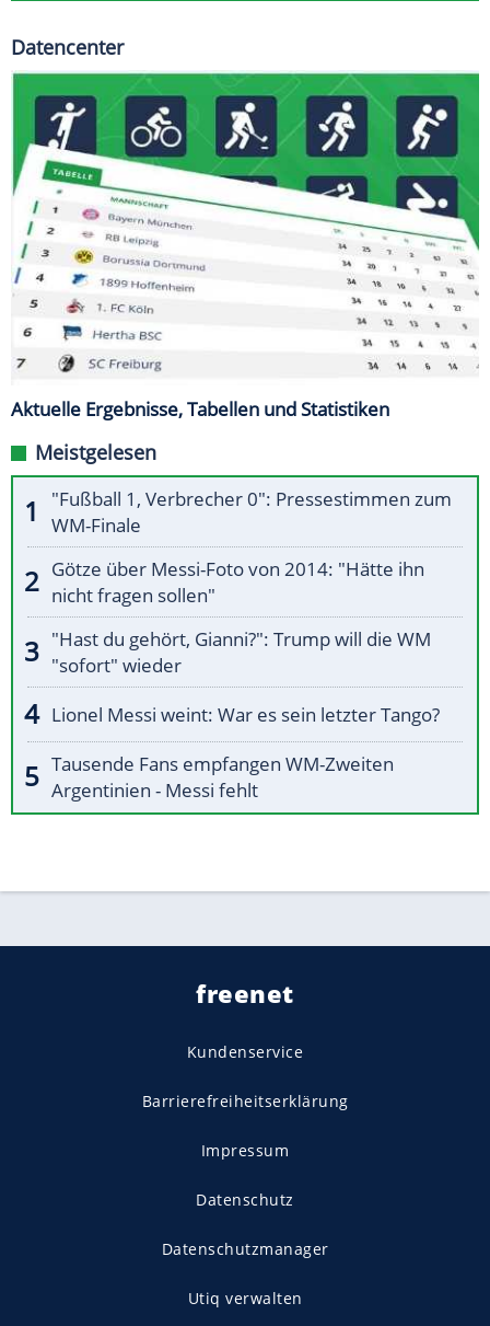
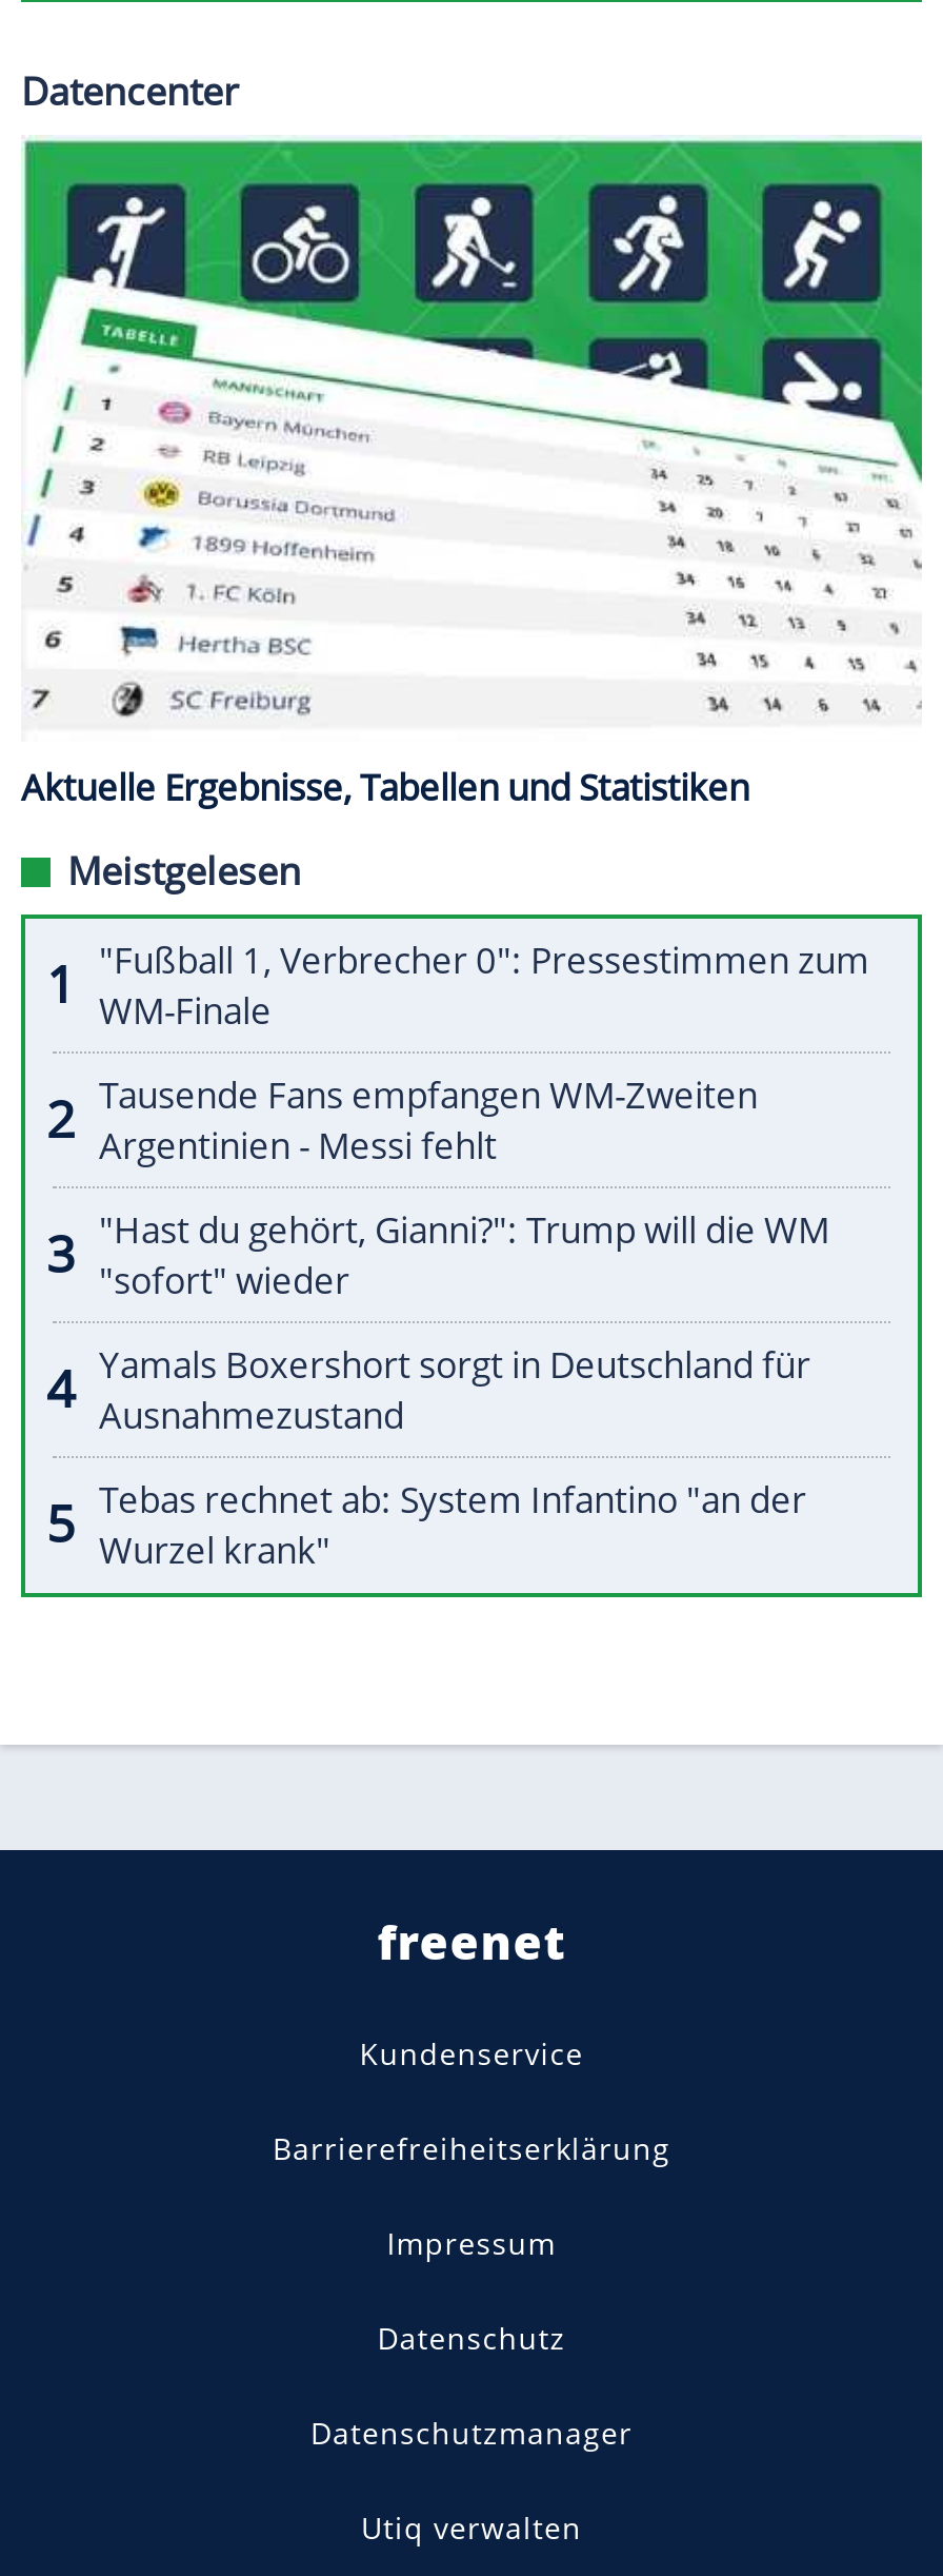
[51,556,424,608] Götze über Messi-Foto von 2014: "Hätte ihn | nicht fragen sollen" -> none
none -> [99,1475,806,1574] Tebas rechnet ab: System Infantino "an der | Wurzel krank"
[51,702,440,727] Lionel Messi weint: War es sein letzter Tango? -> [99,1341,810,1440] Yamals Boxershort sorgt in Deutschland für | Ausnahmezustand
moved [51,751,394,803] -> [99,1071,758,1170]: Tausende Fans empfangen WM-Zweiten | Argentinien - Messi fehlt

